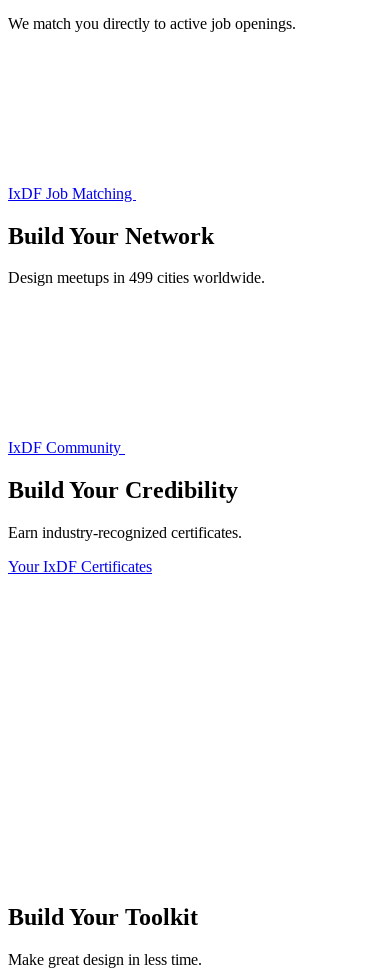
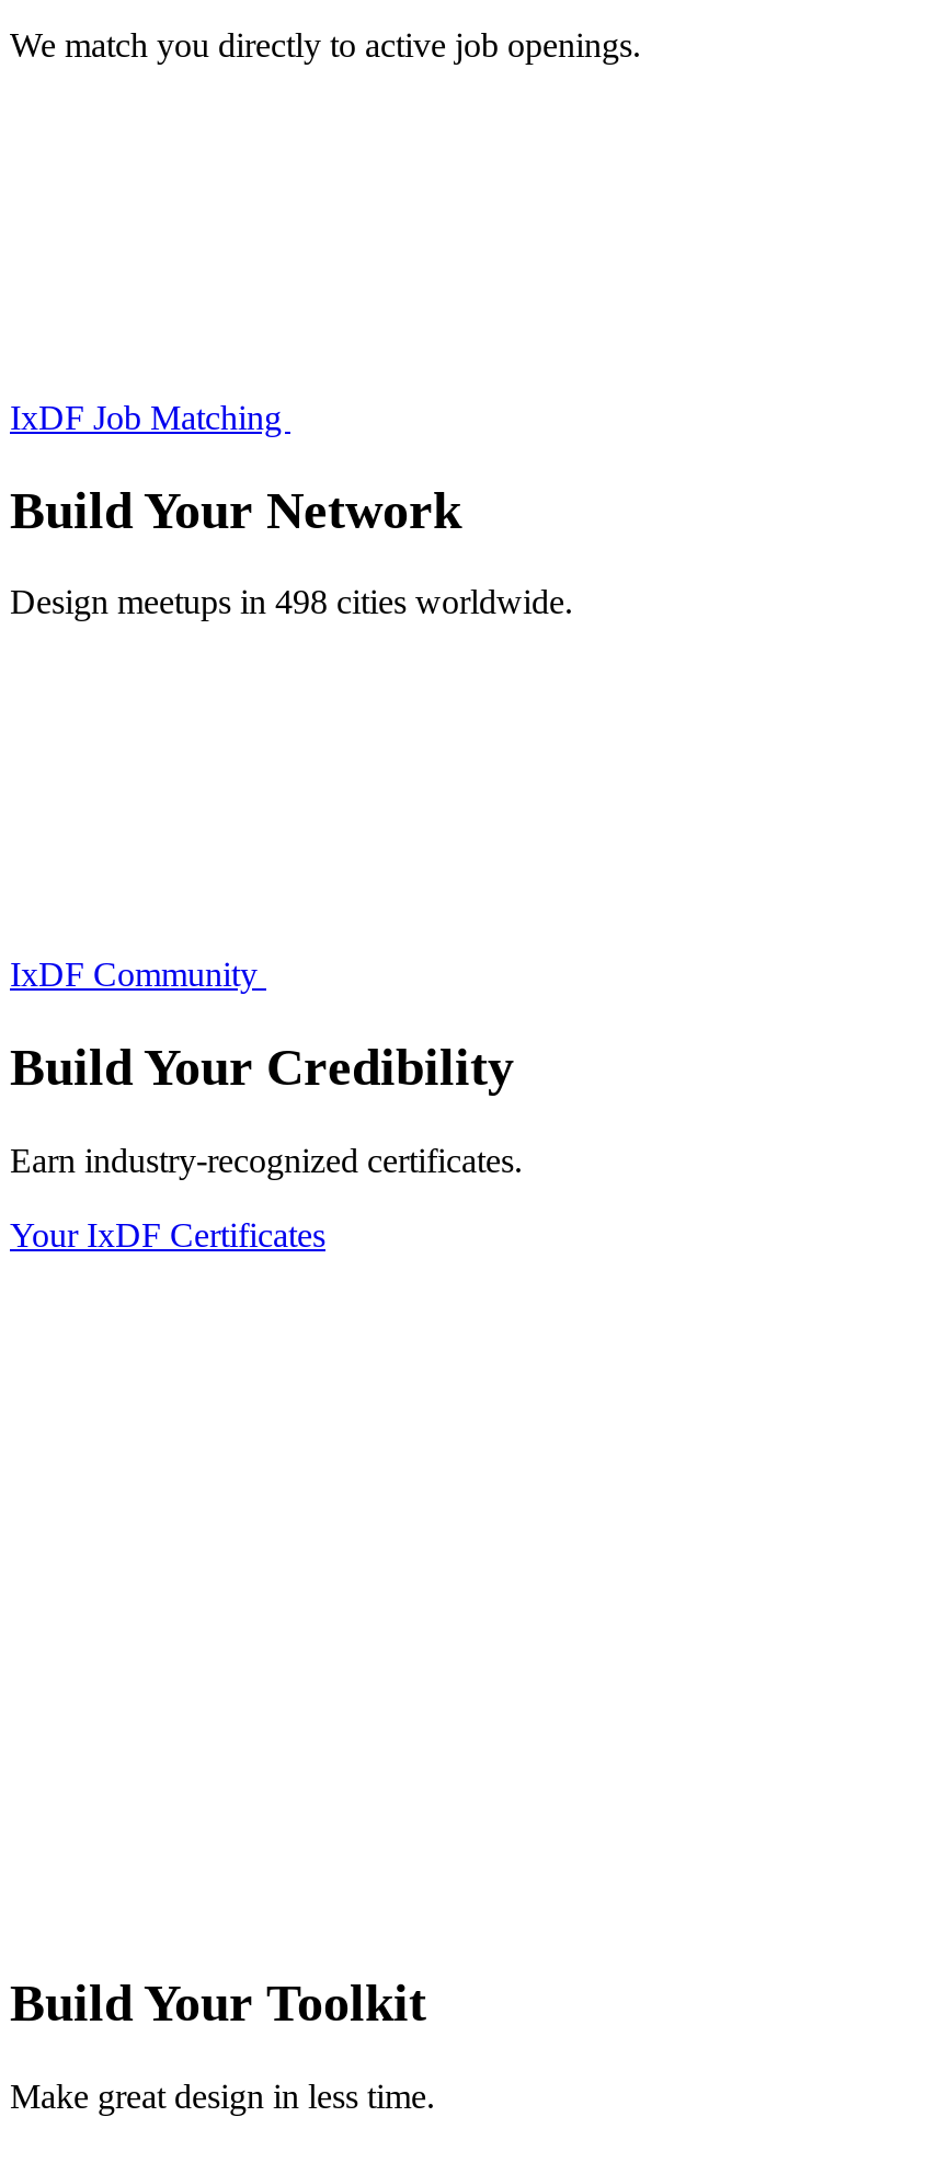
[8,269,265,286] Design meetups in 499 cities worldwide. -> [10,584,573,621] Design meetups in 498 cities worldwide.

